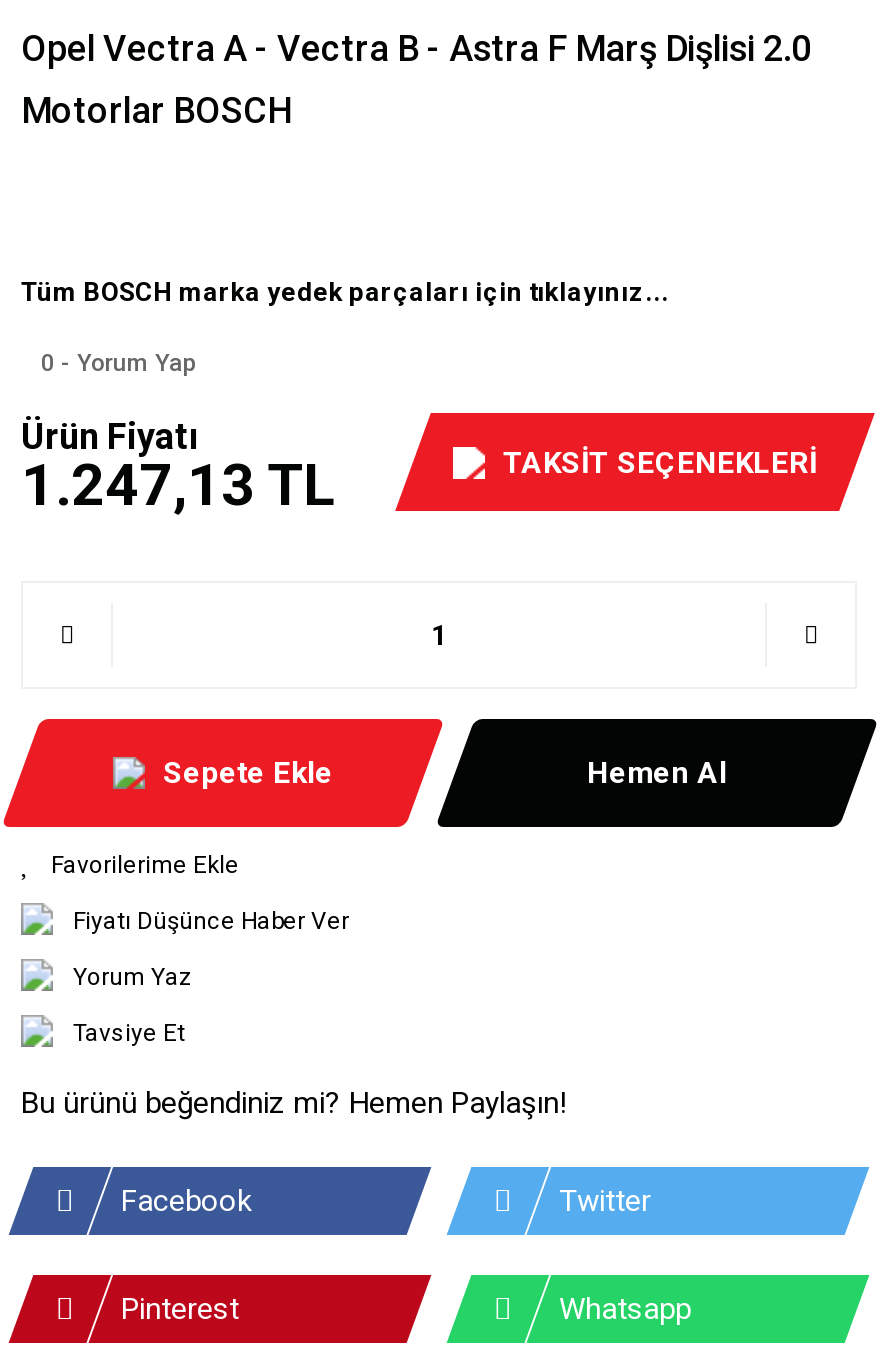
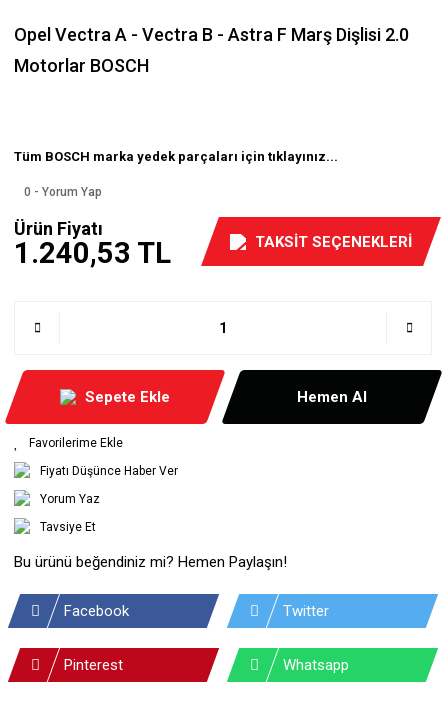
[21,450,335,518] 1.247,13 TL -> [14,235,171,269] 1.240,53 TL

